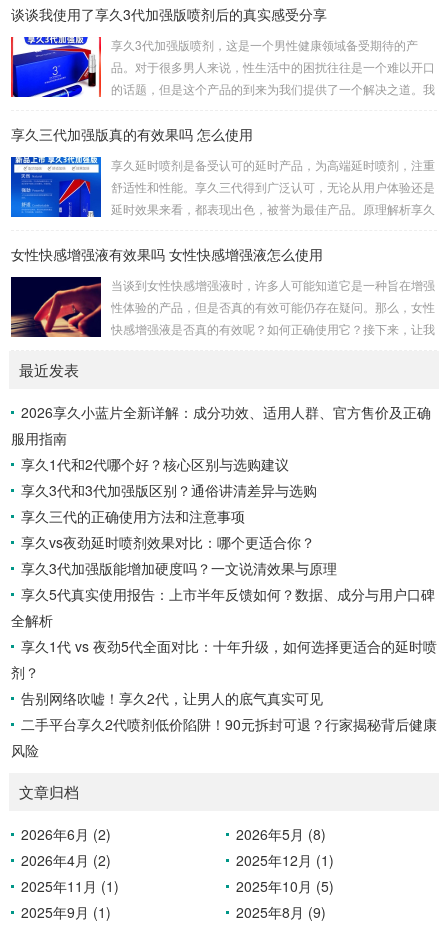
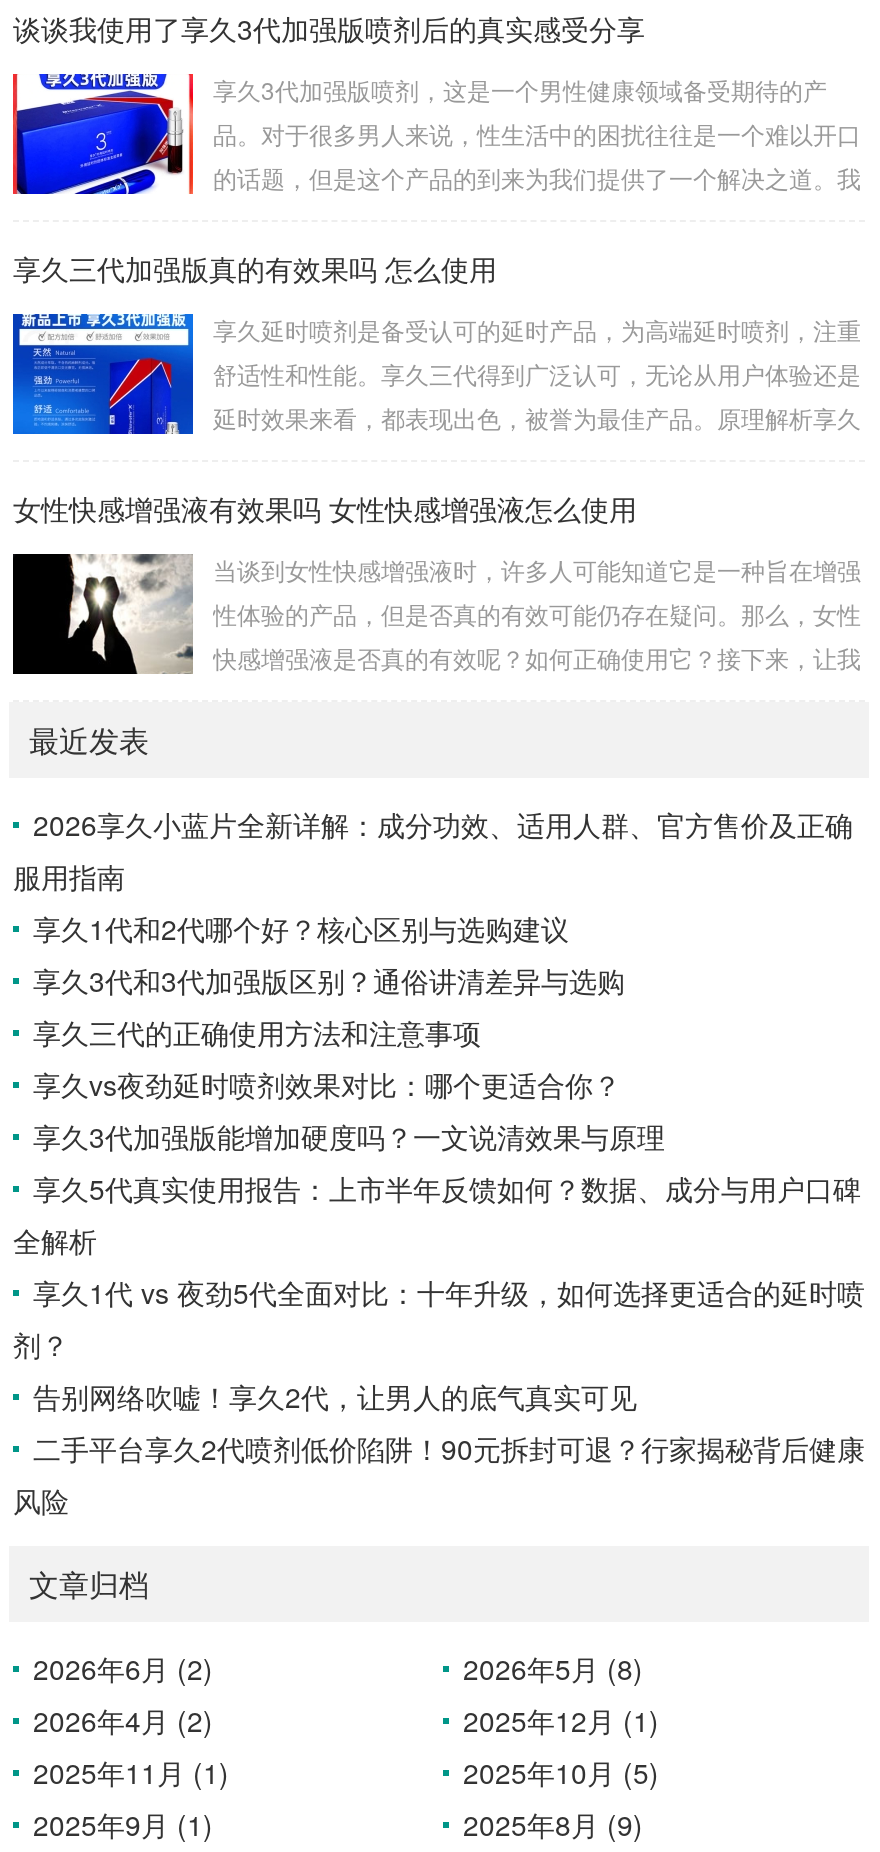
[10,276,102,338] [image] -> [11,552,195,676] [image]

